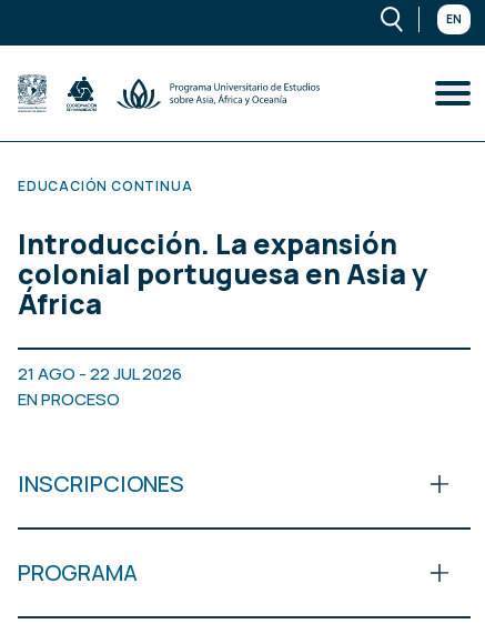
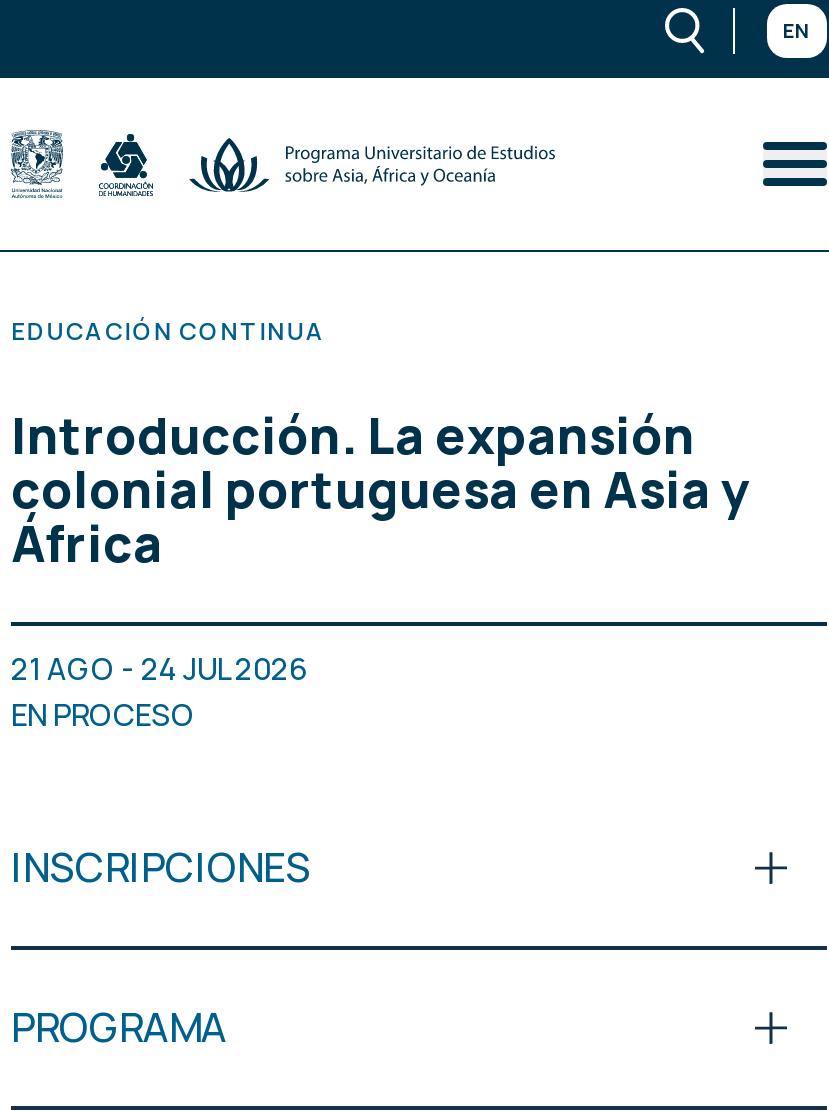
[18,362,182,385] 21 AGO - 22 JUL 2026 -> [11,647,307,689] 21 AGO - 24 JUL 2026

